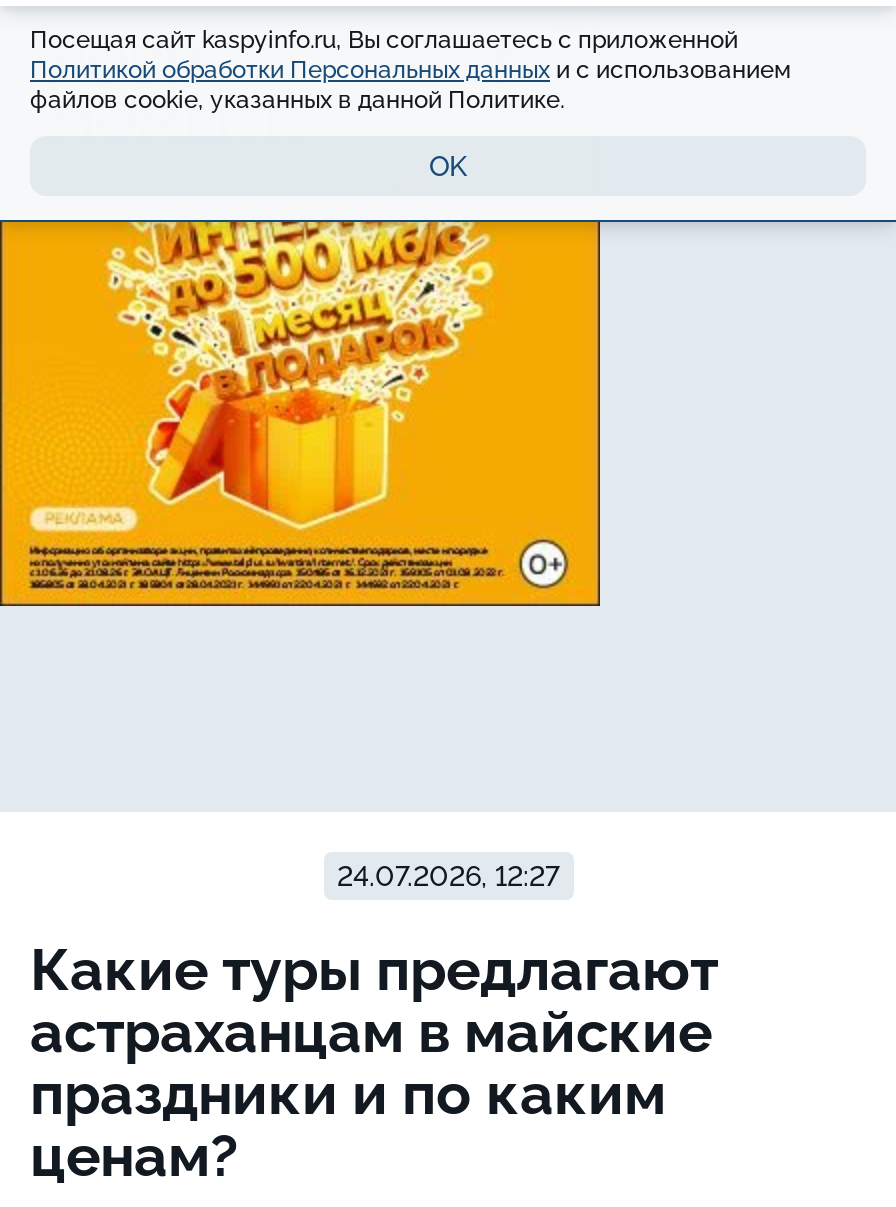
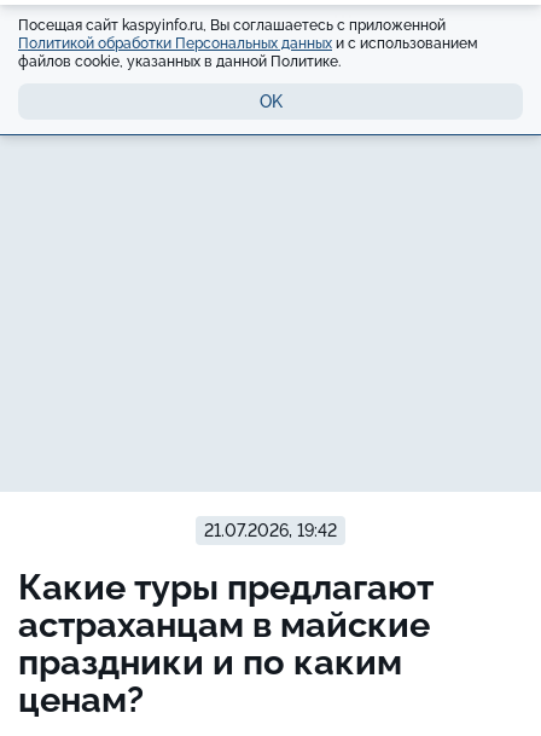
[6,220,602,608] [image] -> none
[337,860,559,892] 24.07.2026, 12:27 -> [204,521,337,540] 21.07.2026, 19:42

